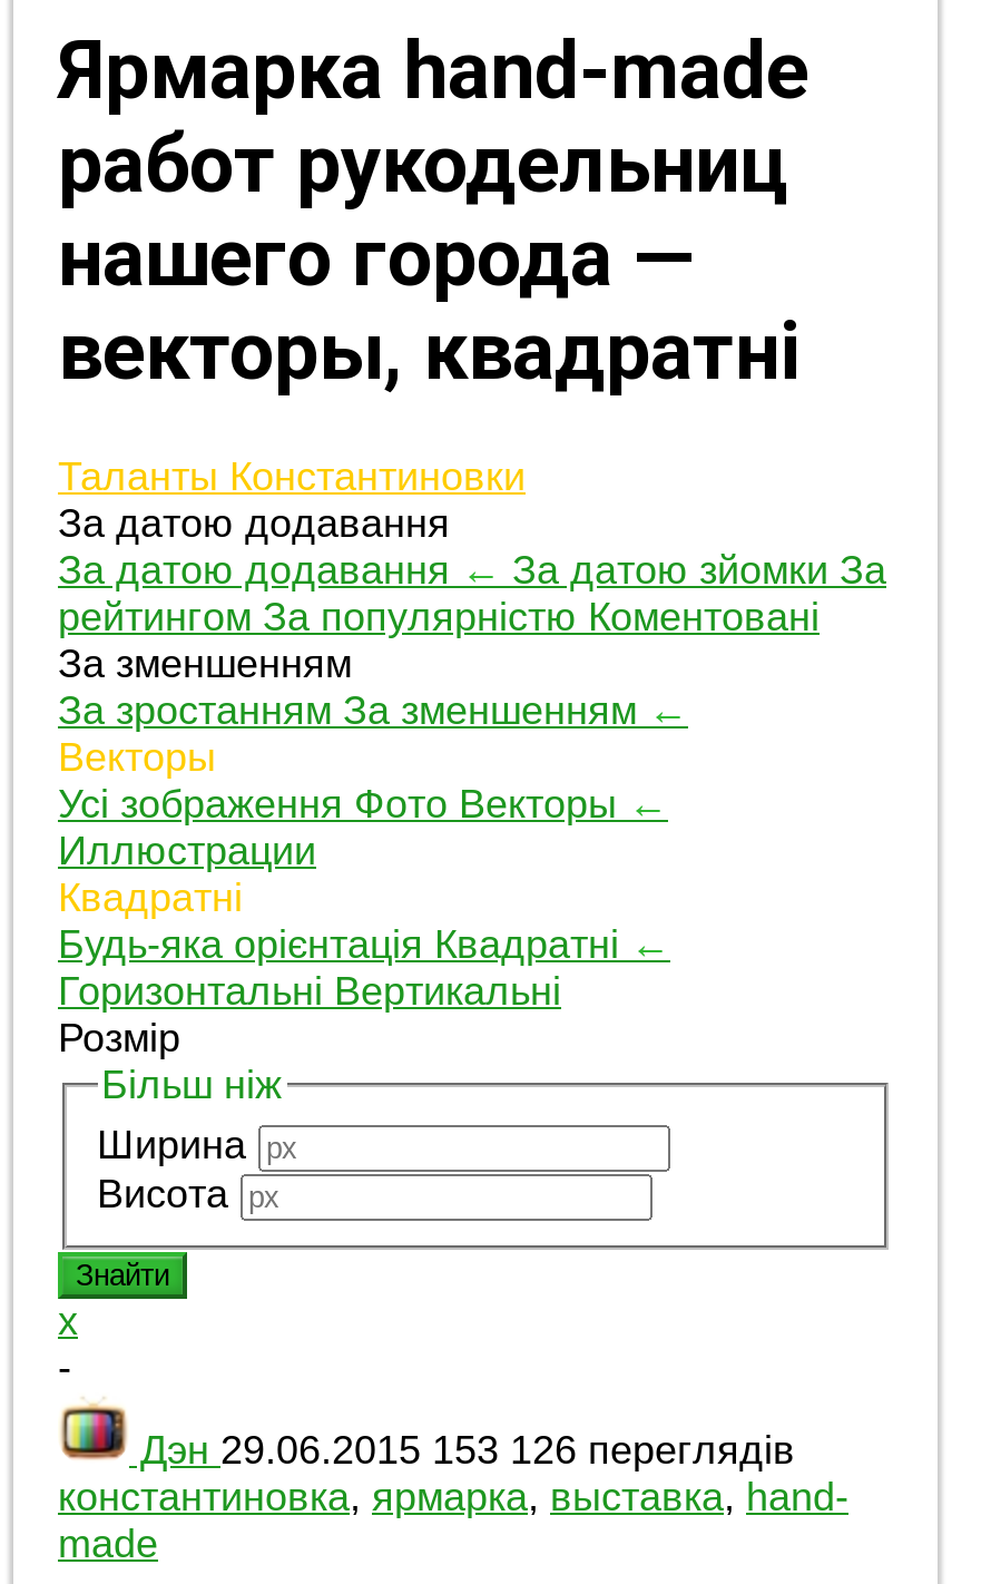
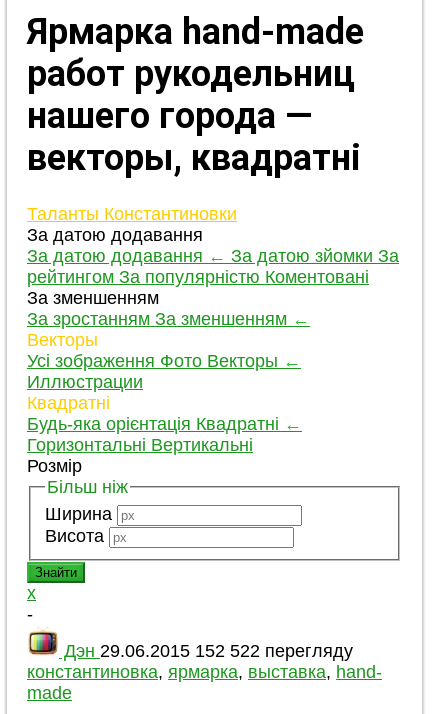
[129,1428,795,1473] Дэн 29.06.2015 153 126 переглядів -> [59,641,353,661] Дэн 29.06.2015 152 522 перегляду

